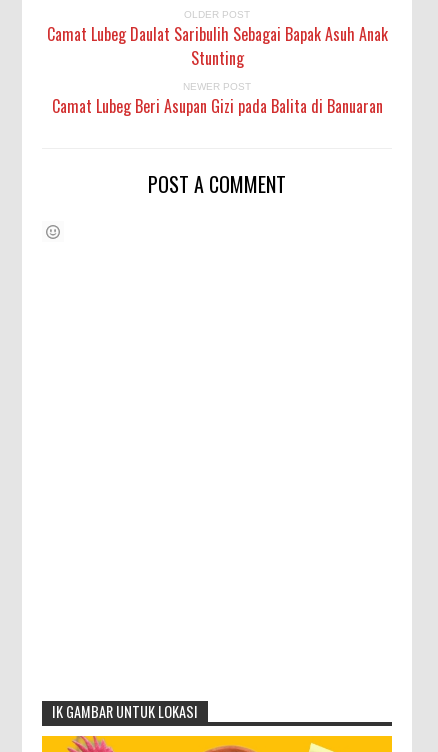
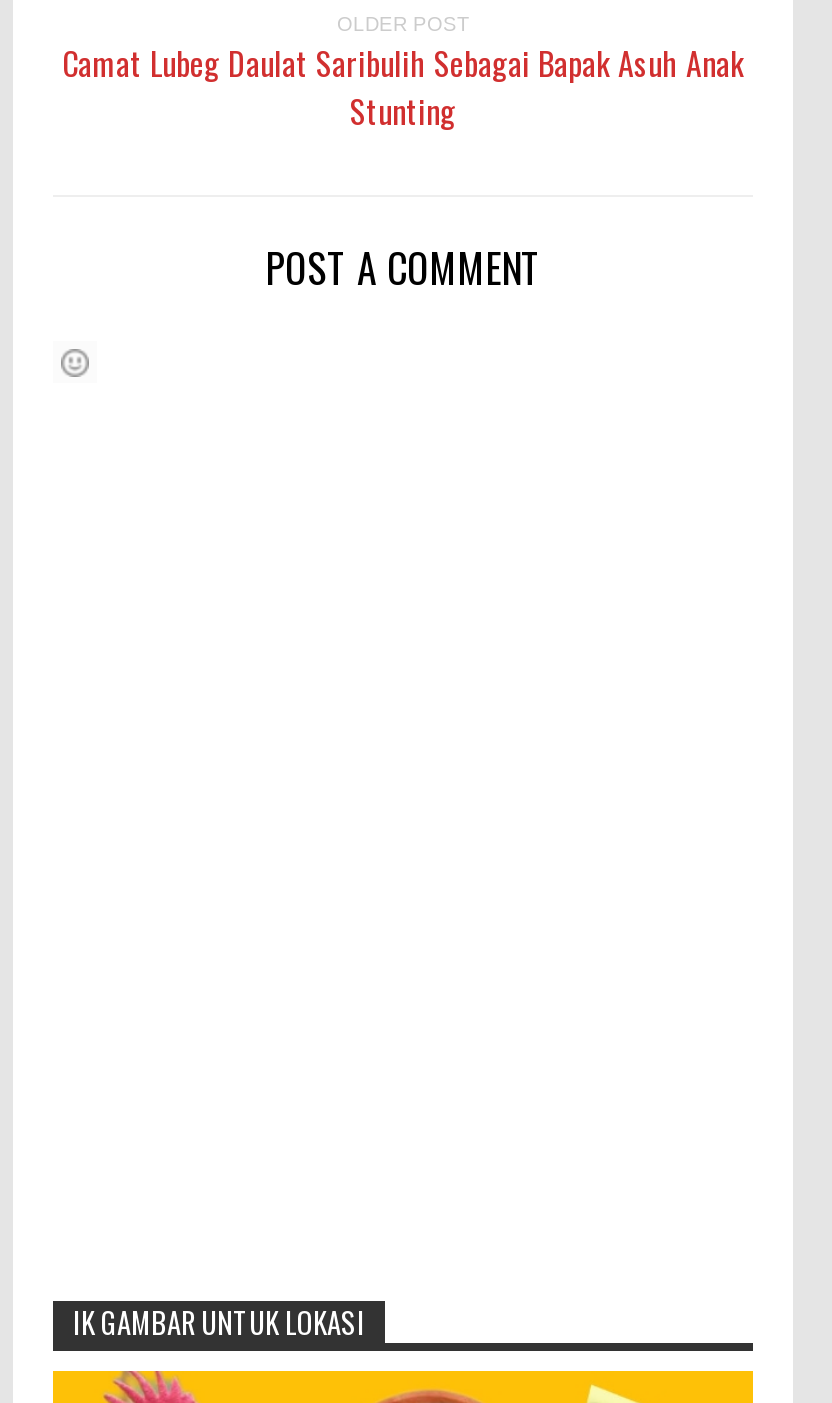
[51,81,382,118] NEWER POST | Camat Lubeg Beri Asupan Gizi pada Balita di Banuaran -> none

